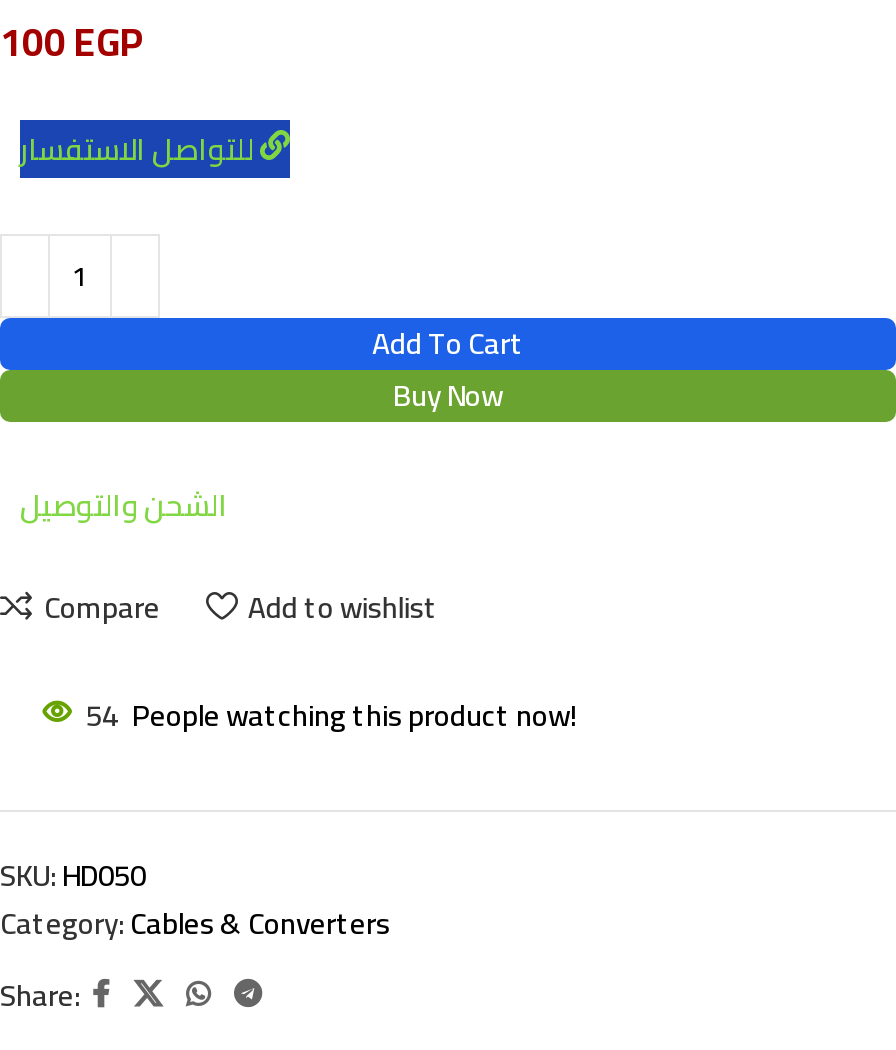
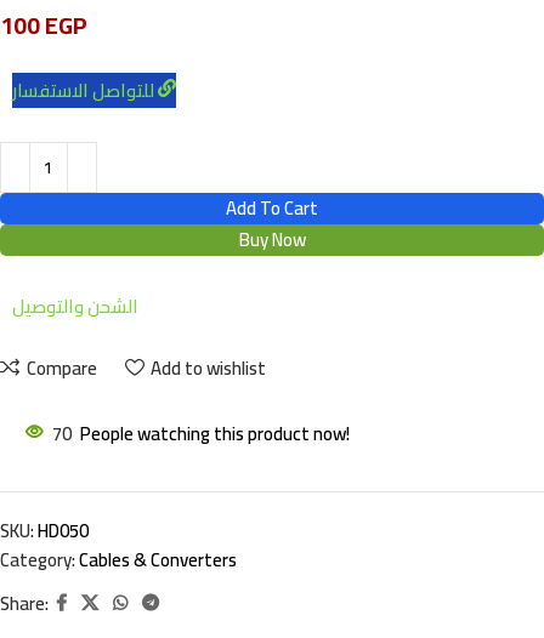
[86,687,576,745] 54 People watching this product now! -> [52,416,350,452] 70 People watching this product now!

